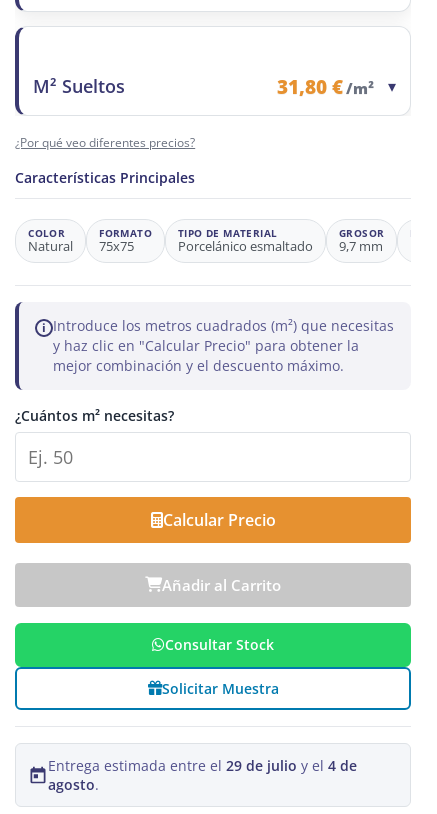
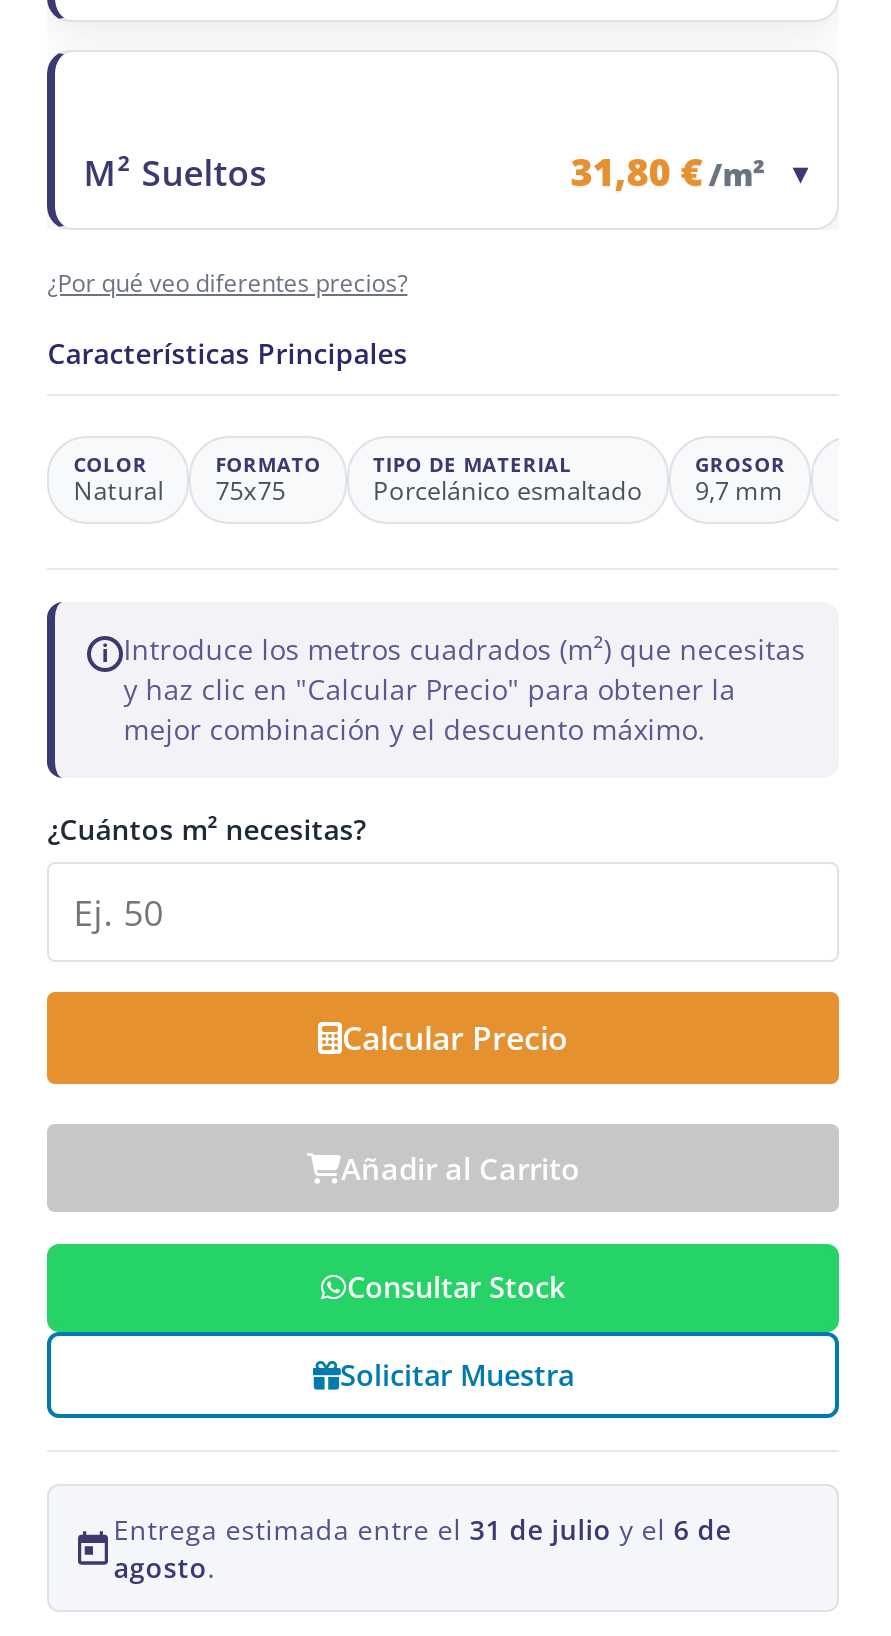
[48,756,357,775] Entrega estimada entre el 29 de julio y el 4 de -> [113,1511,731,1549] Entrega estimada entre el 31 de julio y el 6 de

